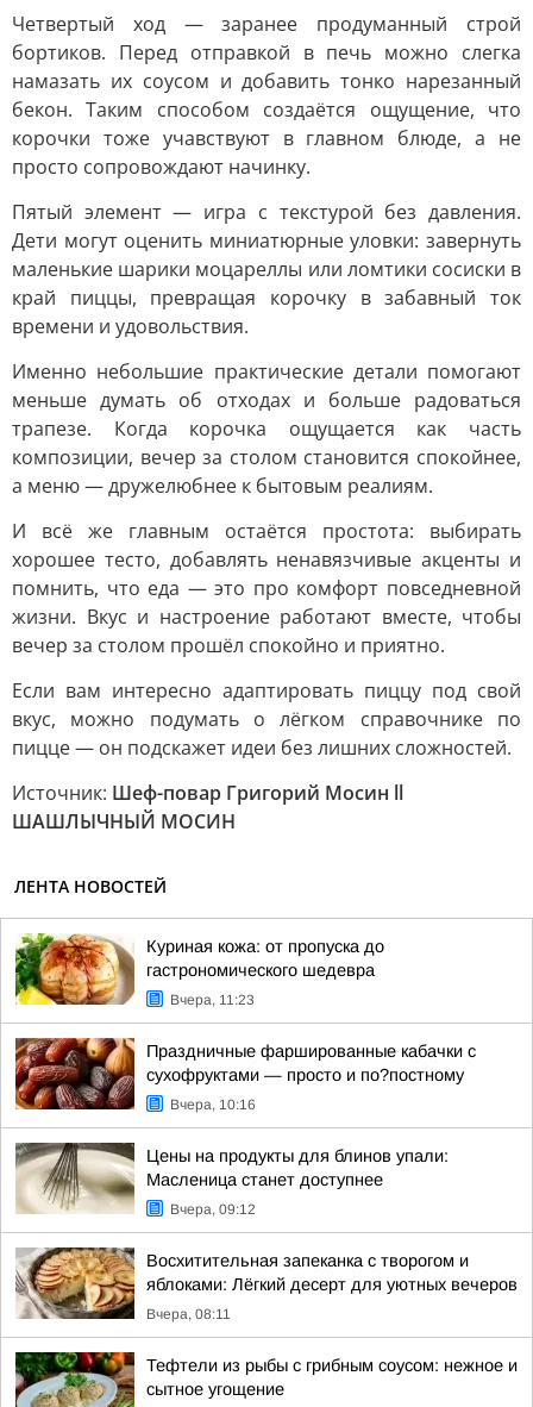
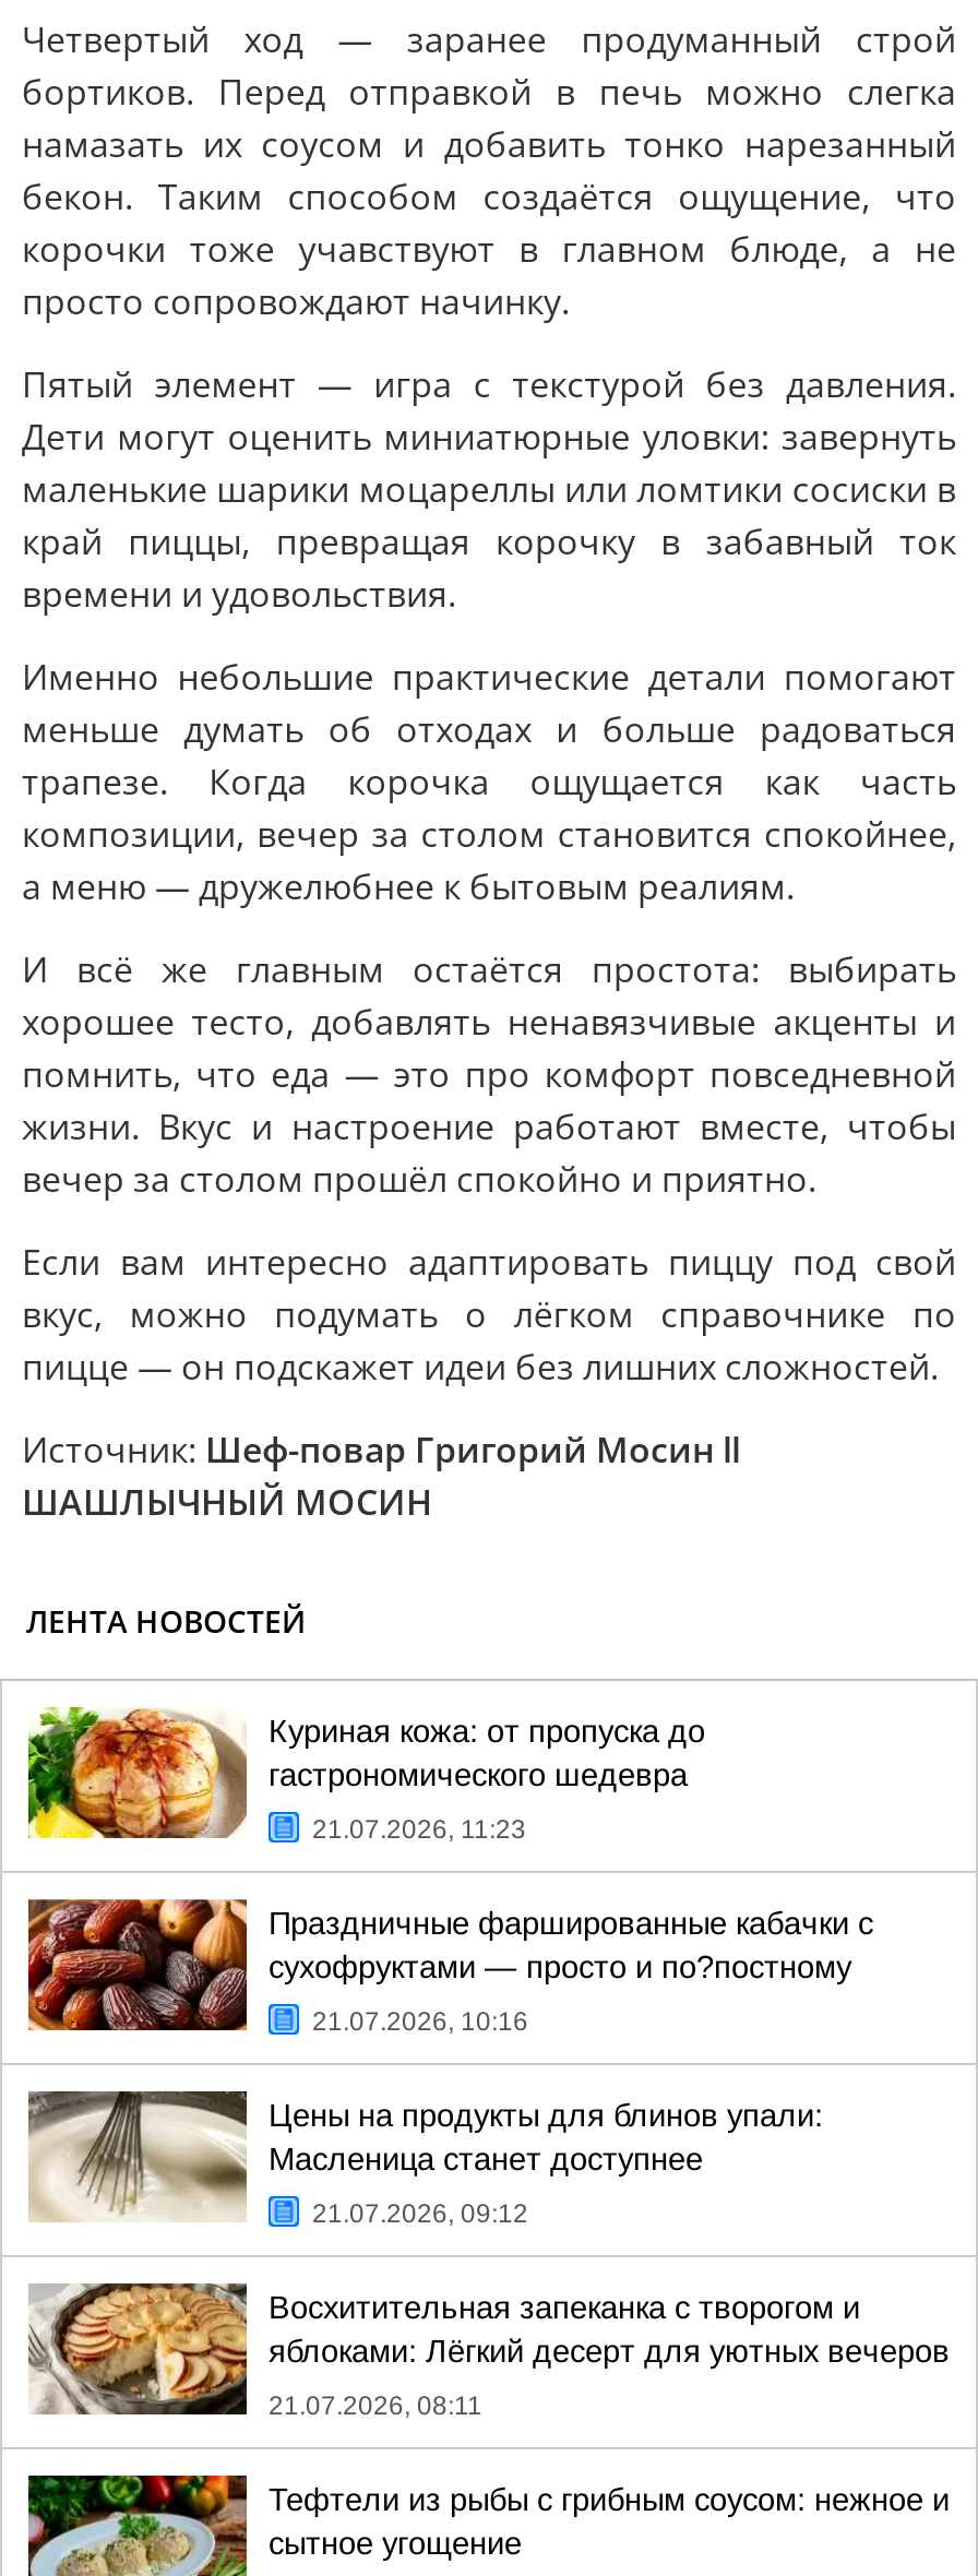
[170,992,255,1008] Вчера, 11:23 -> [312,1814,526,1845] 21.07.2026, 11:23
[170,1096,256,1113] Вчера, 10:16 -> [312,2006,528,2037] 21.07.2026, 10:16
[170,1201,256,1218] Вчера, 09:12 -> [312,2198,528,2229] 21.07.2026, 09:12
[146,1306,231,1322] Вчера, 08:11 -> [269,2390,482,2421] 21.07.2026, 08:11

